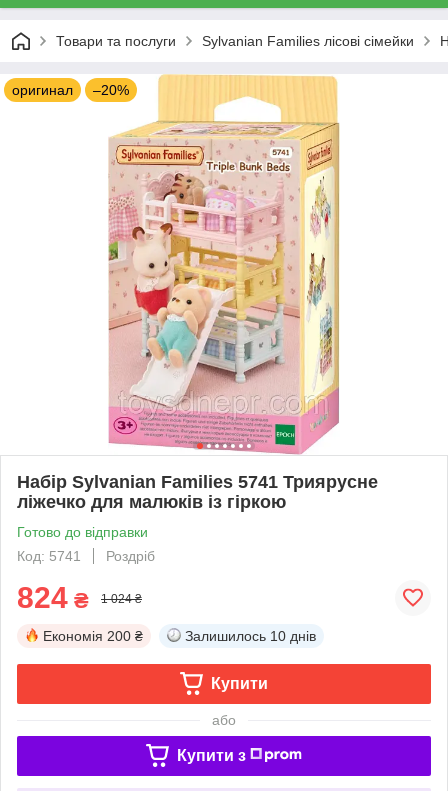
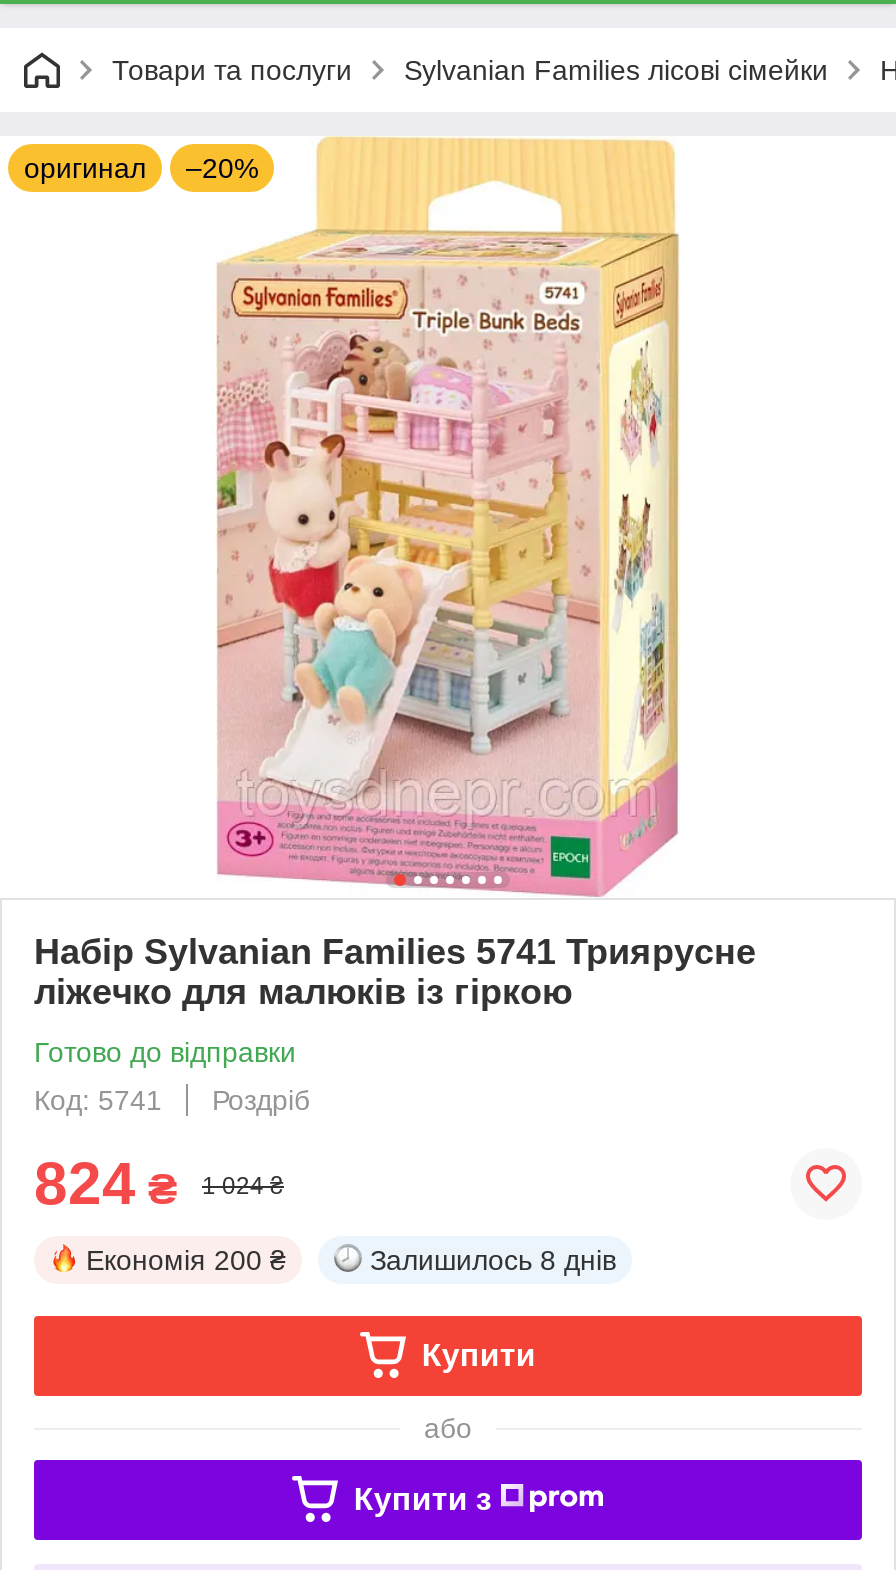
[185,628,316,644] Залишилось 10 днів -> [370,1244,616,1276] Залишилось 8 днів

